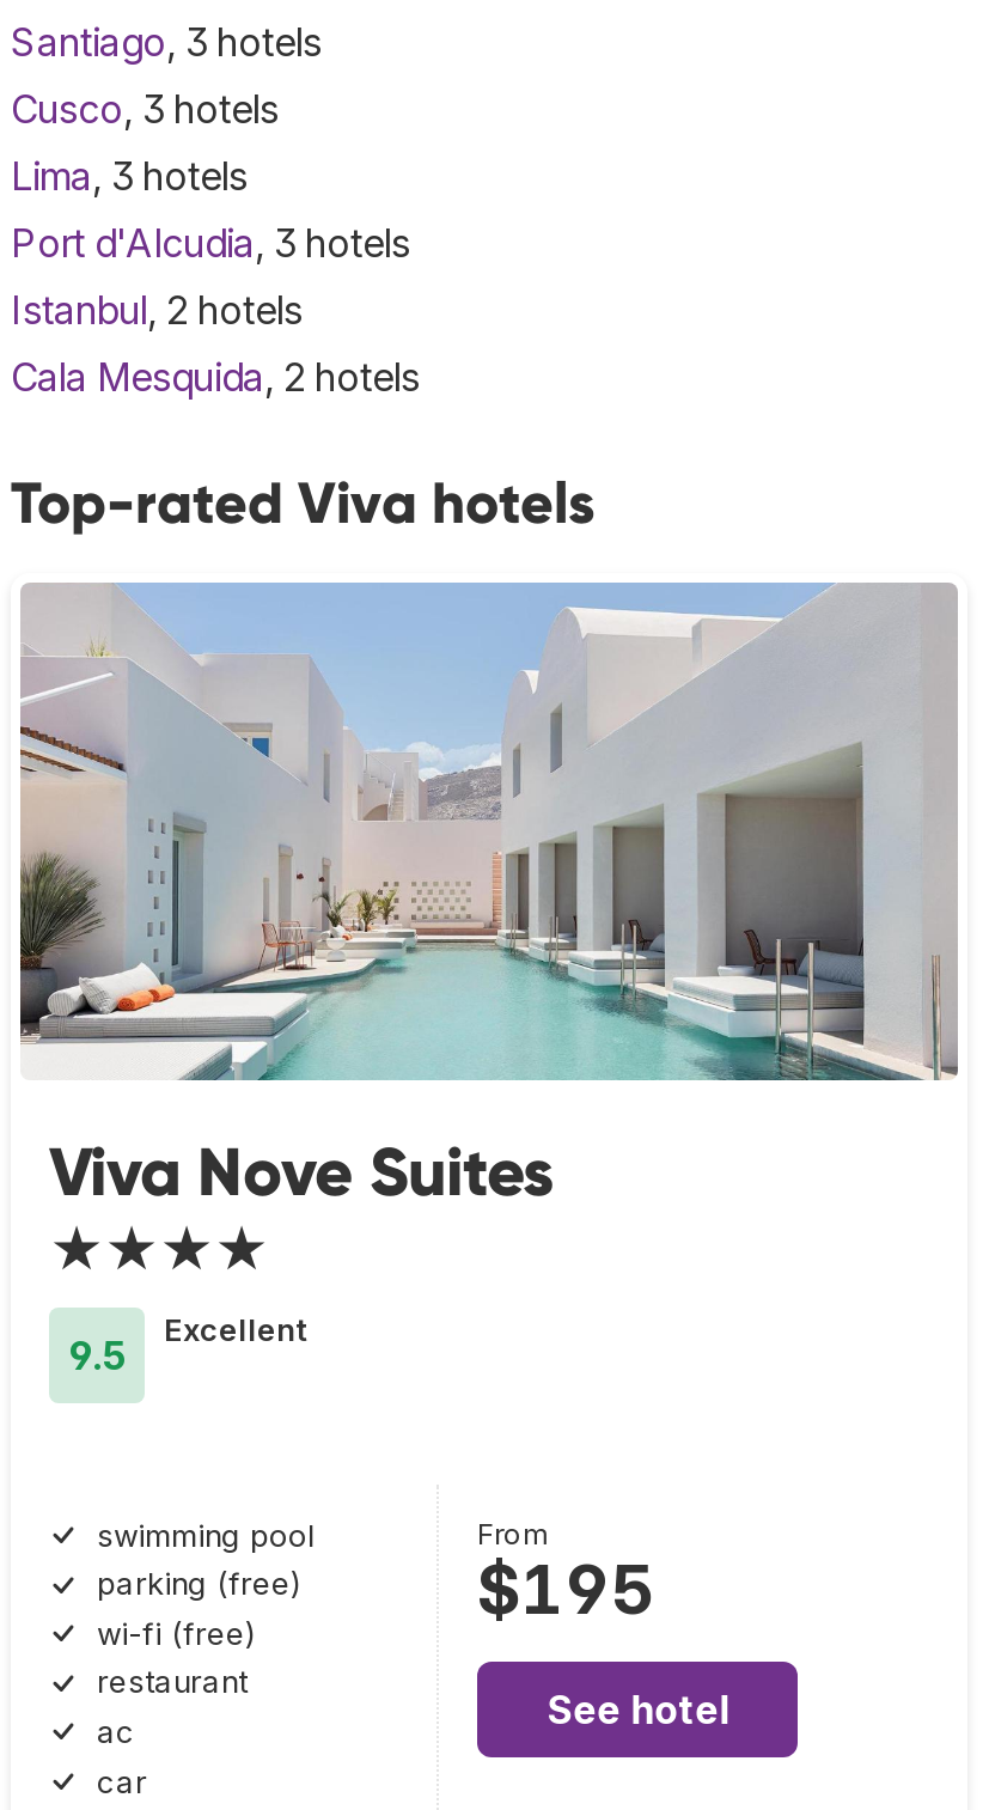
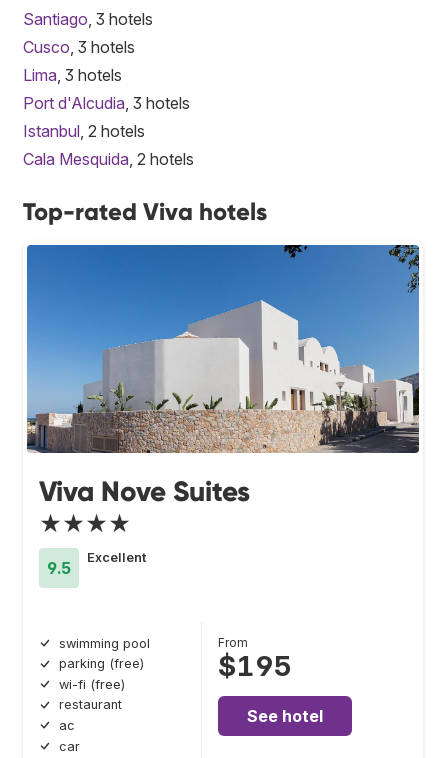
[18,583,958,1083] [image] -> [26,244,420,454] [image]

